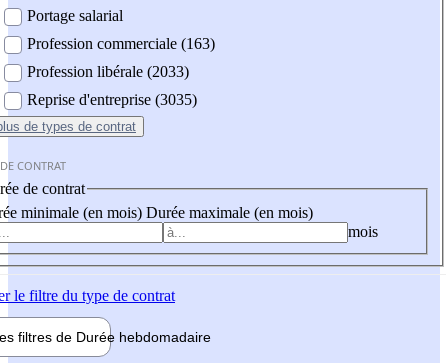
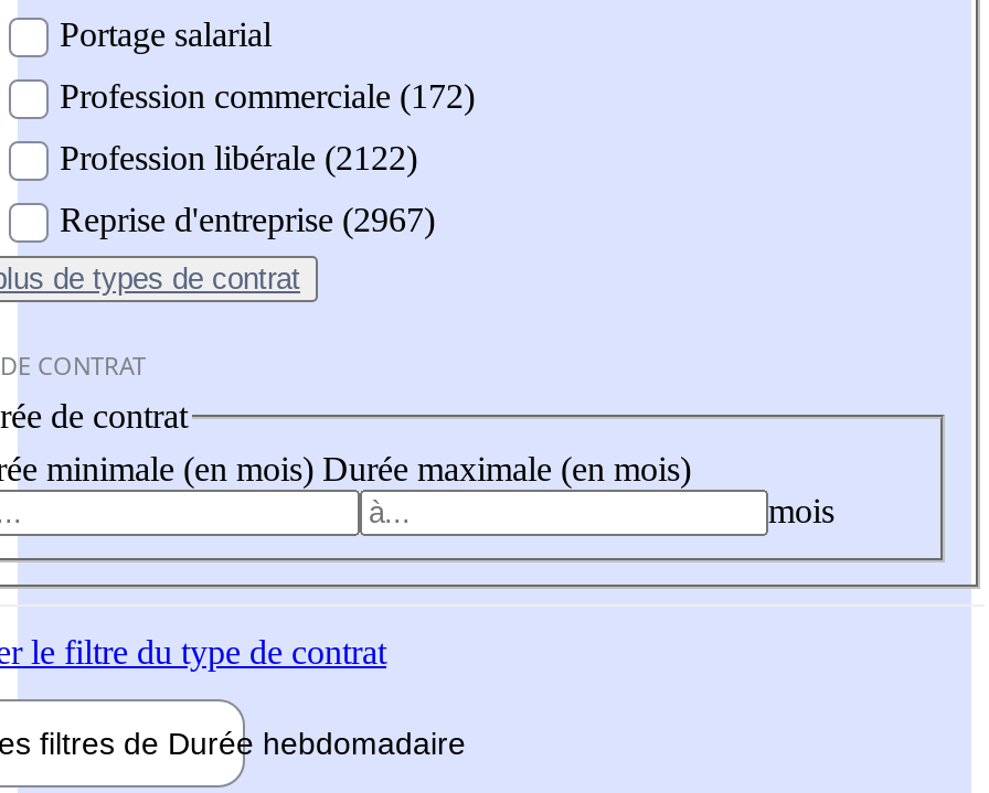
[27,35,215,52] Profession commerciale (163) -> [60,78,475,115] Profession commerciale (172)
[27,63,189,80] Profession libérale (2033) -> [60,139,417,177] Profession libérale (2122)
[27,91,197,108] Reprise d'entreprise (3035) -> [60,201,435,239] Reprise d'entreprise (2967)

